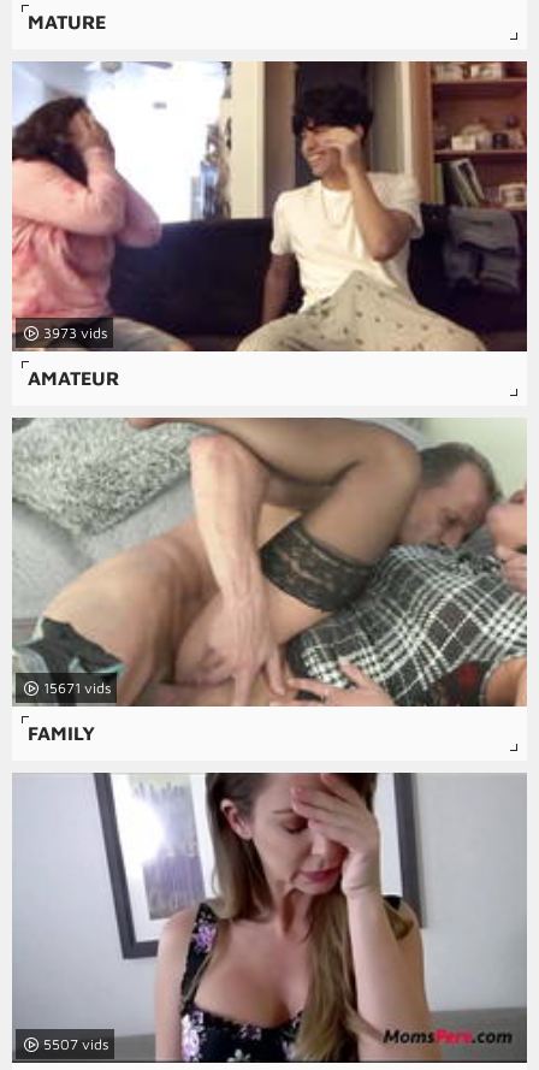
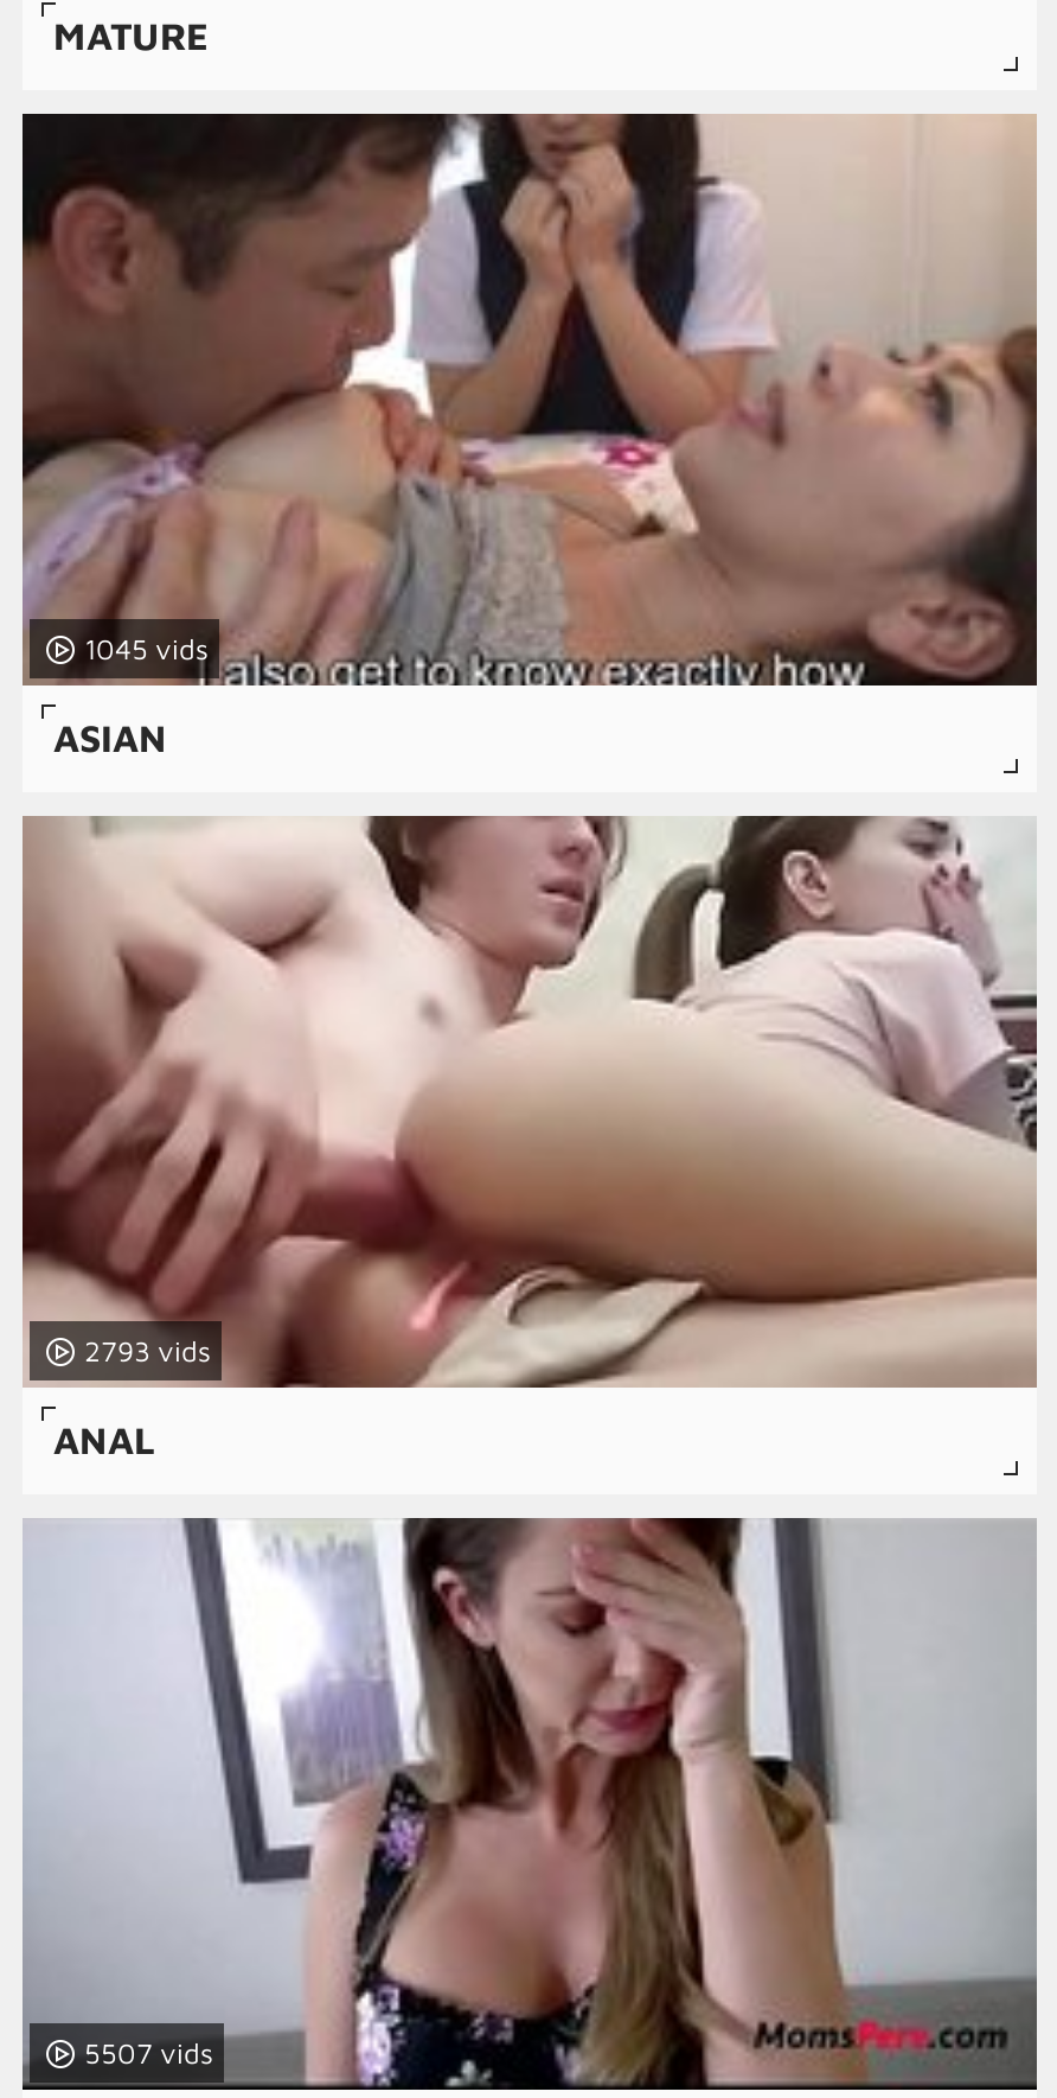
[12,60,527,351] [image] | 3973 -> [20,110,1037,687] [image] | 1045
[28,366,119,388] AMATEUR -> [53,716,167,759] ASIAN
[12,416,527,707] [image] | 15671 -> [20,815,1039,1389] [image] | 2793
[28,722,95,744] FAMILY -> [53,1418,155,1460] ANAL

